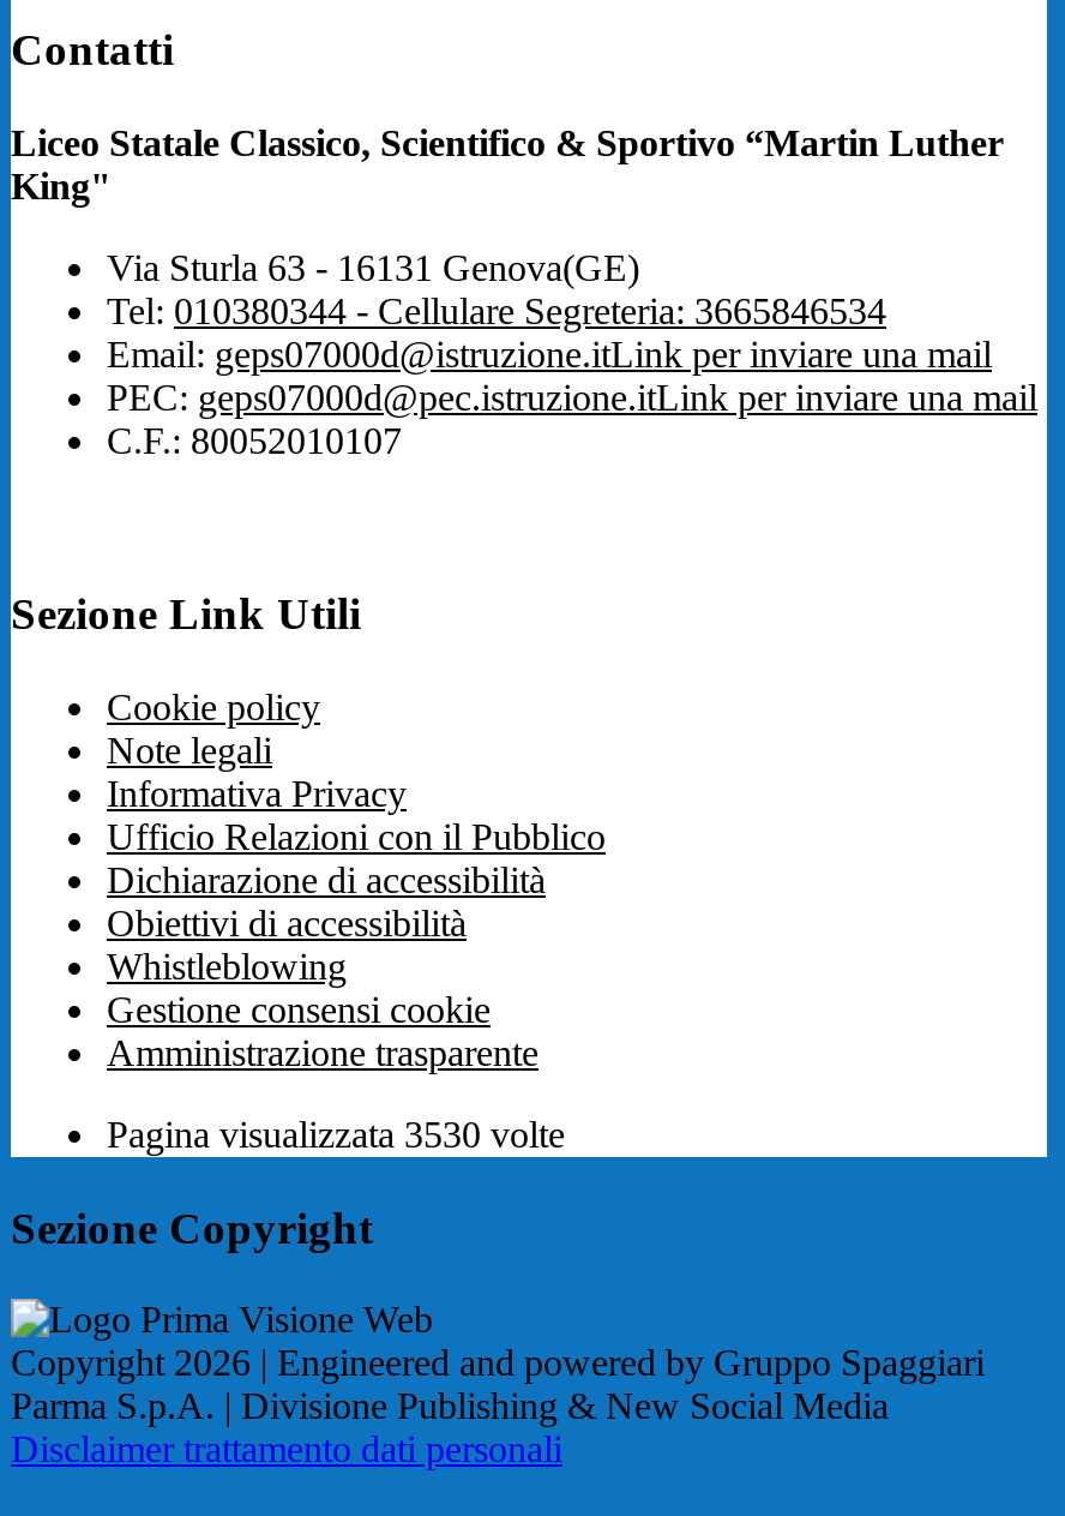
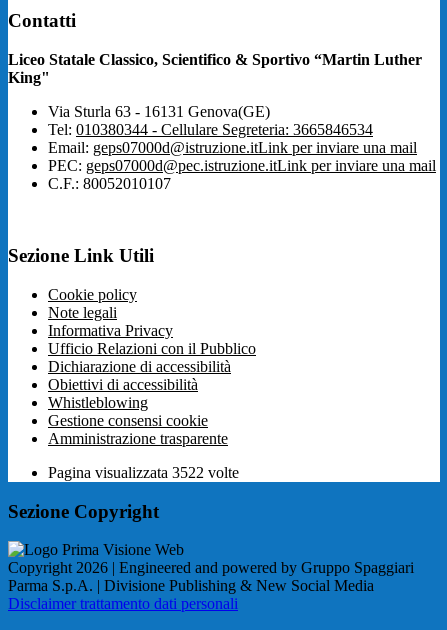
[107,1114,565,1155] Pagina visualizzata 3530 volte -> [48,464,239,481] Pagina visualizzata 3522 volte

